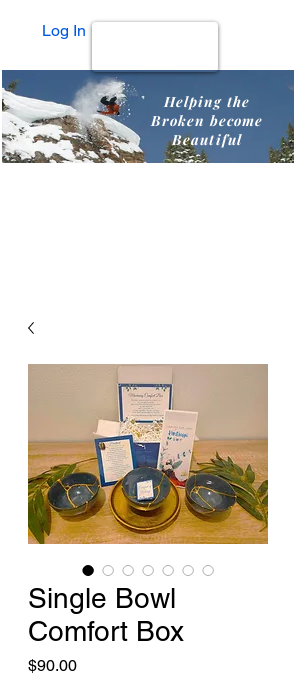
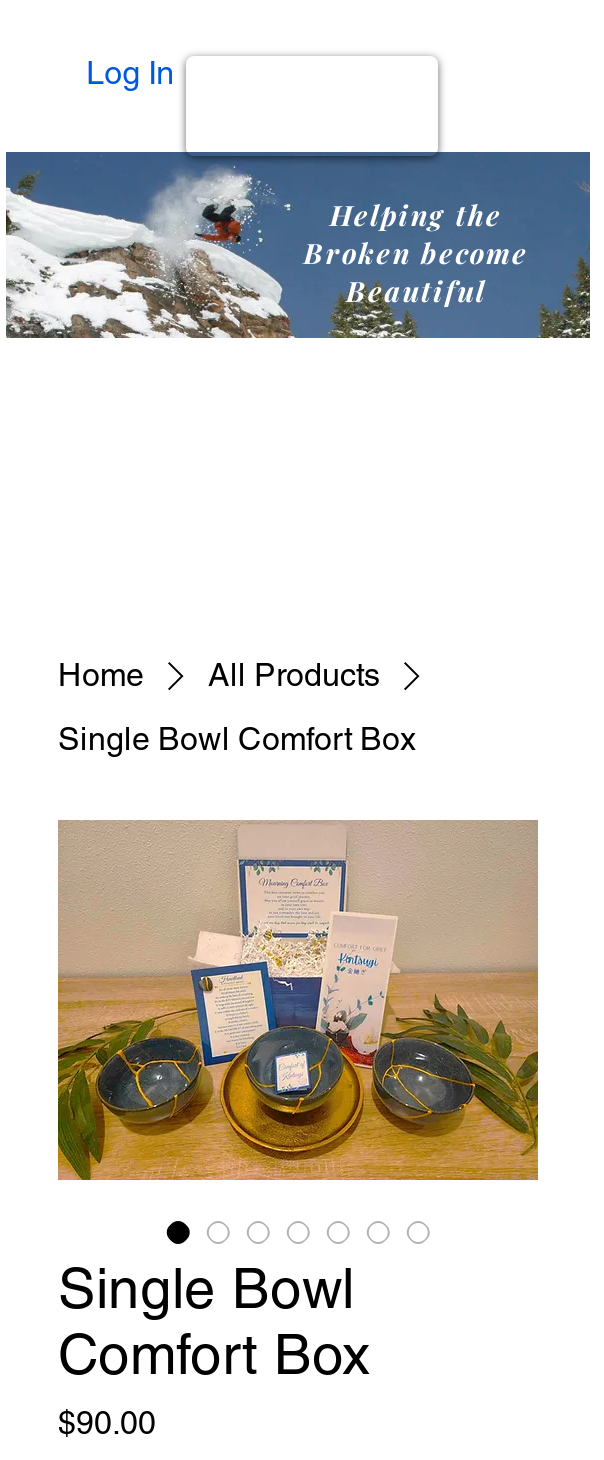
none -> [58,656,416,758] Home | All Products | Single Bowl Comfort Box

